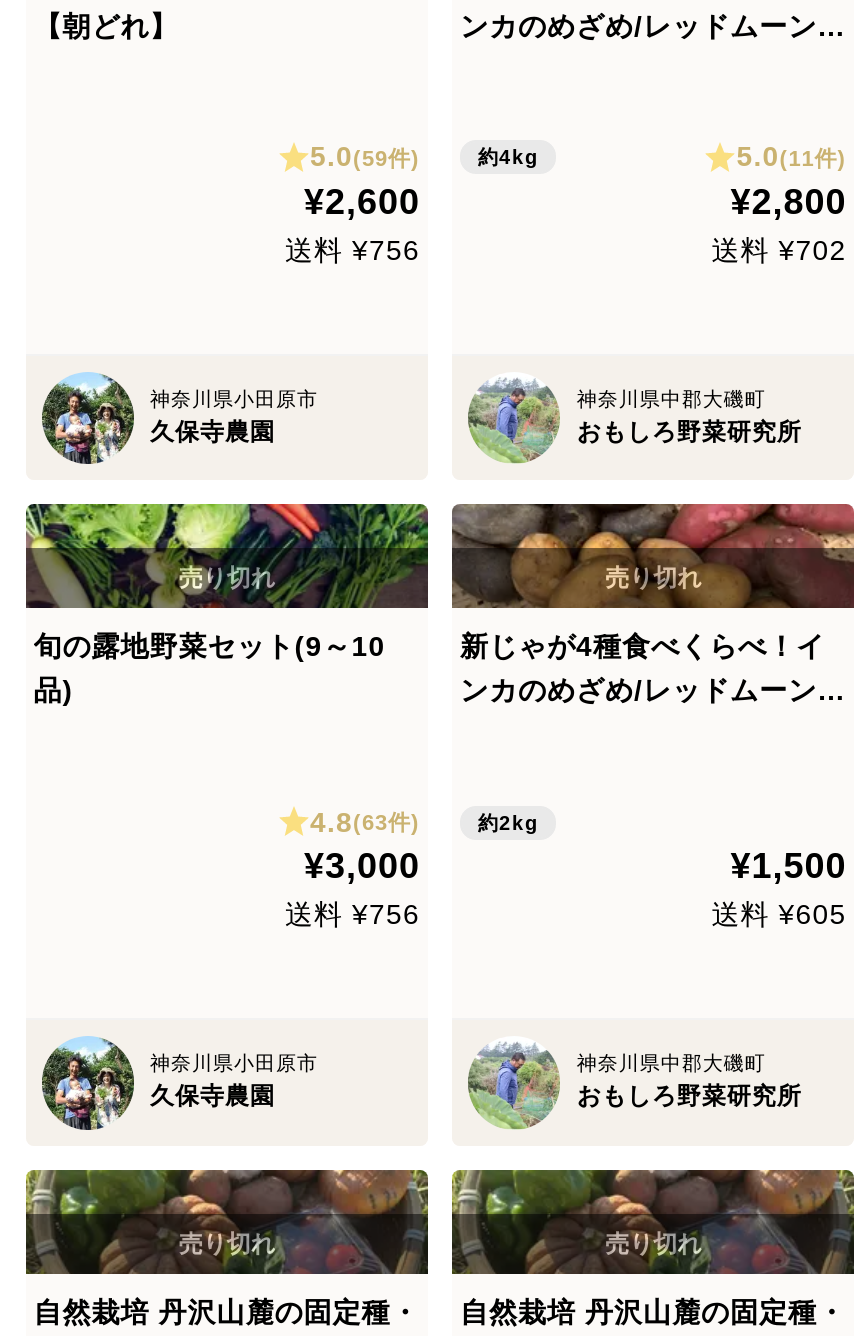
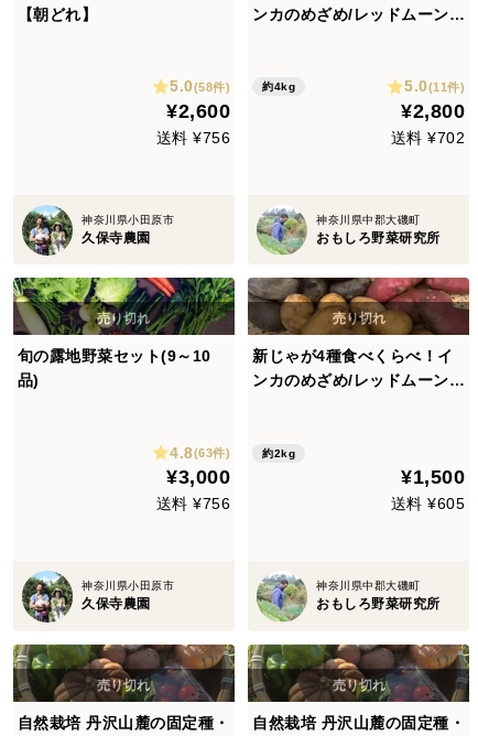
[310,141,420,173] 5.0(59件) -> [170,78,230,95] 5.0(58件)

